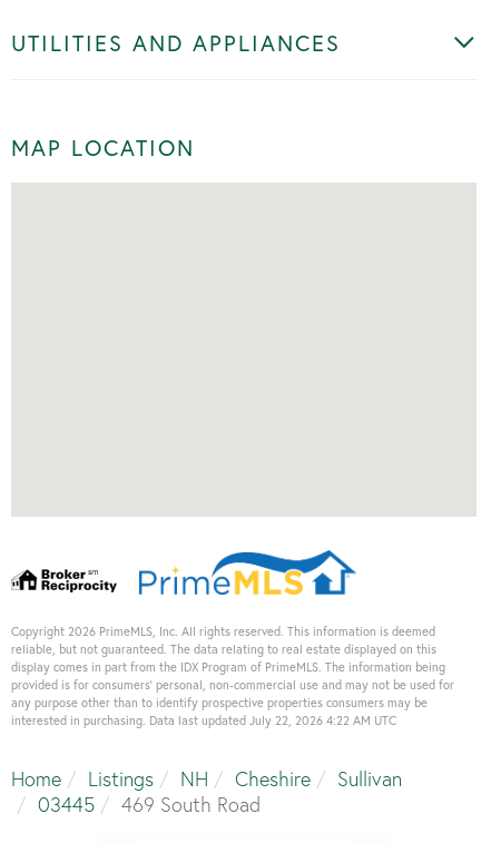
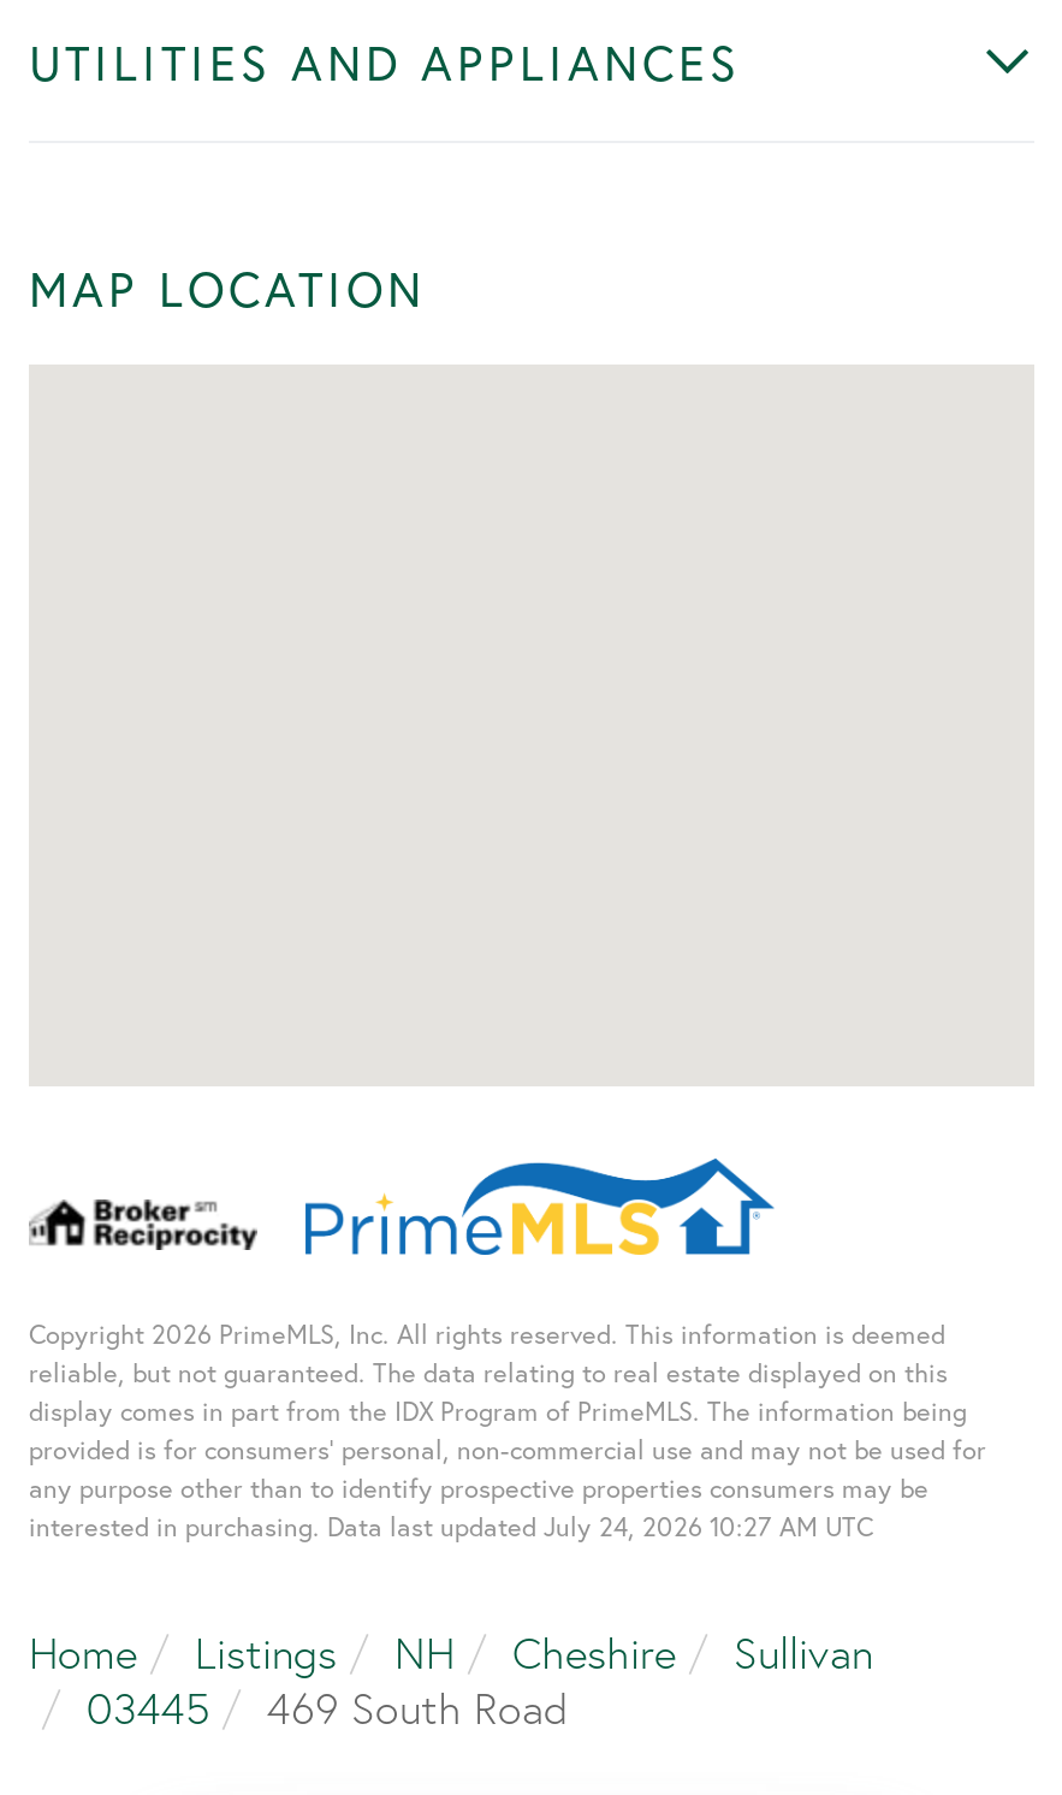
[11,712,396,728] interested in purchasing. Data last updated July 22, 2026 4:22 AM UTC -> [29,1509,873,1543] interested in purchasing. Data last updated July 24, 2026 10:27 AM UTC

